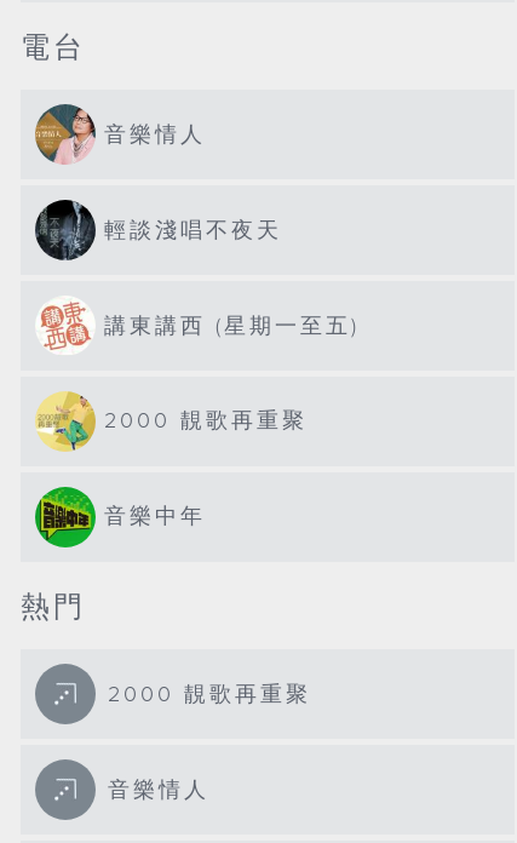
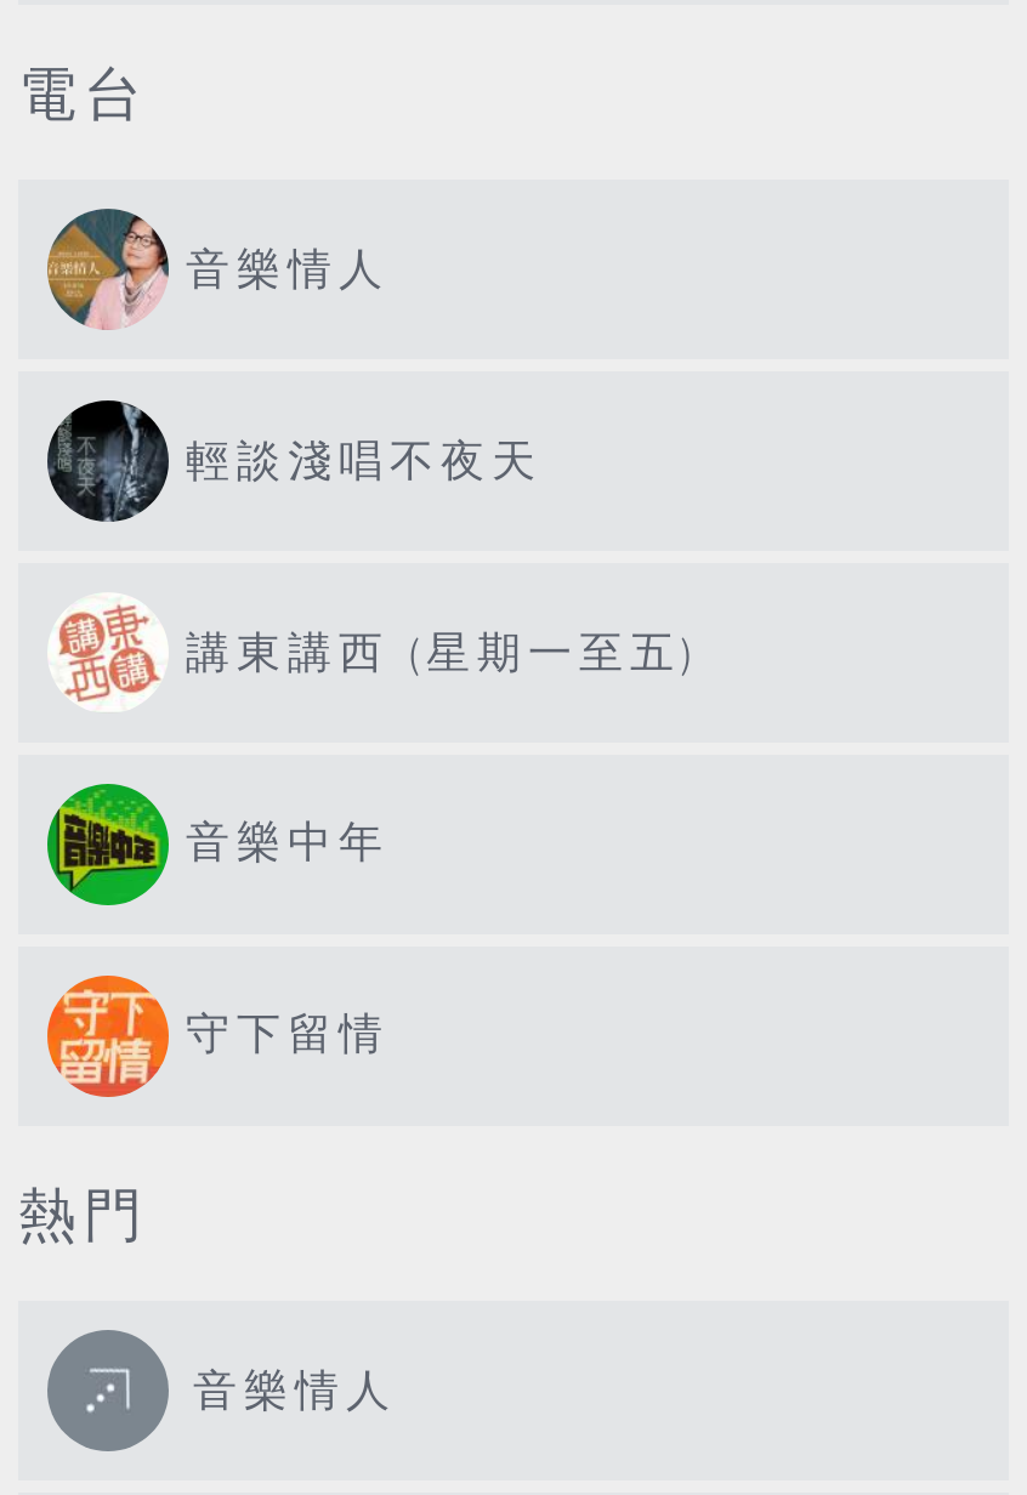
[35,391,308,452] [image] | 2000 靚歌再重聚 -> none
none -> [45,973,390,1099] [image] | 守下留情
[108,682,311,707] 2000 靚歌再重聚 -> none

